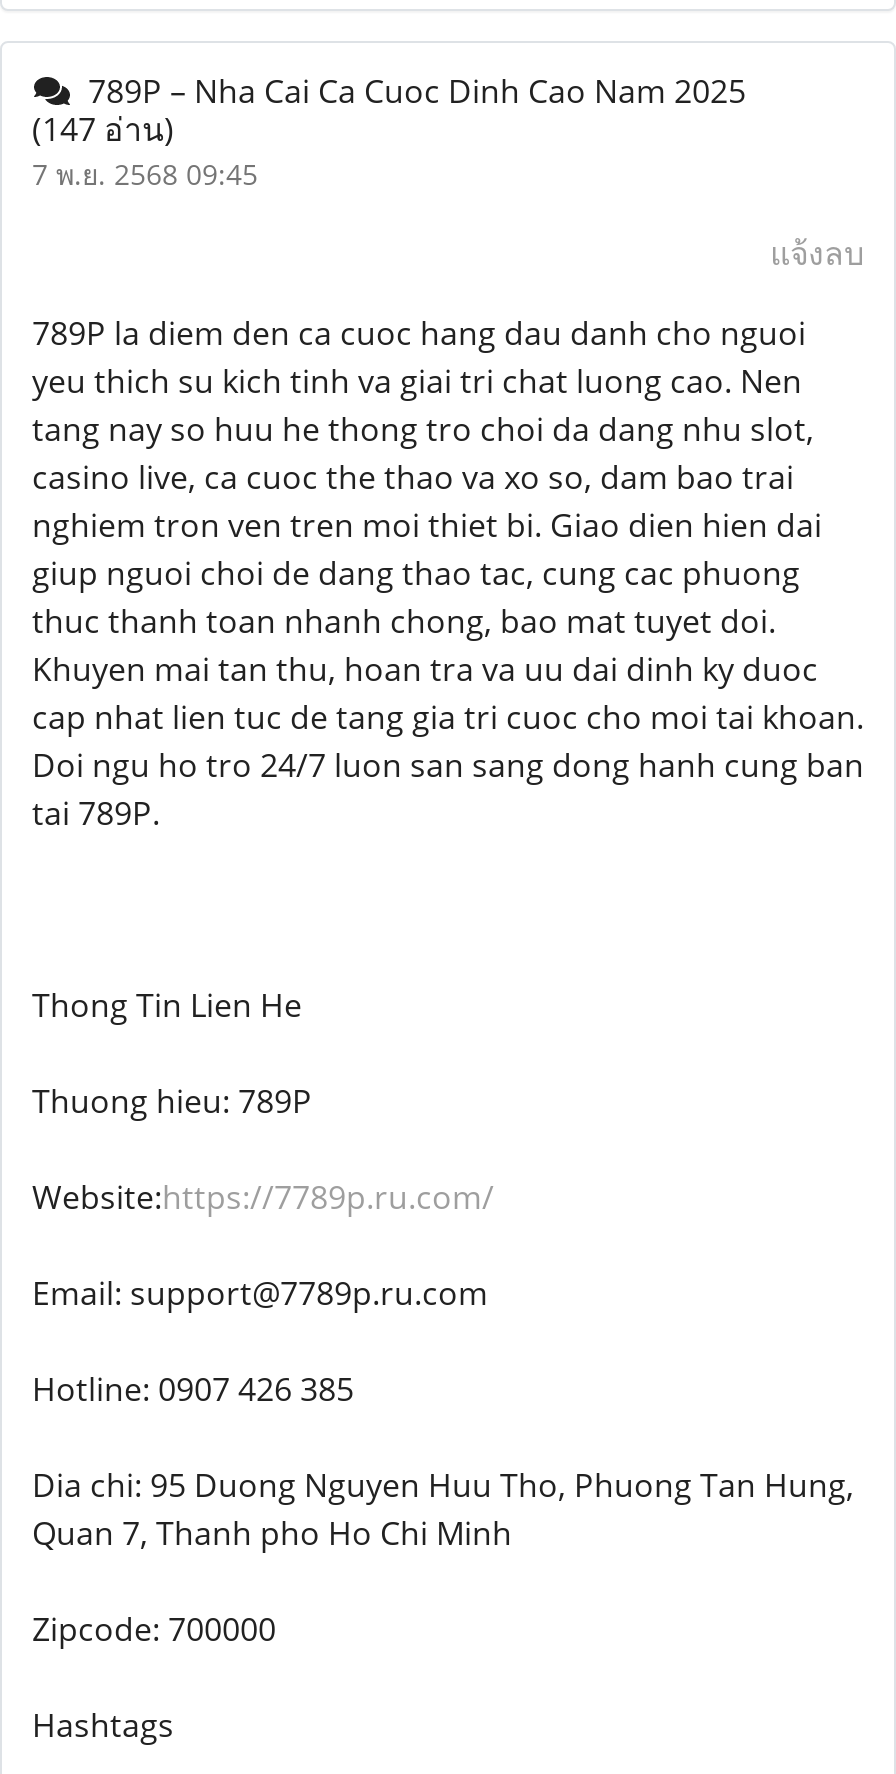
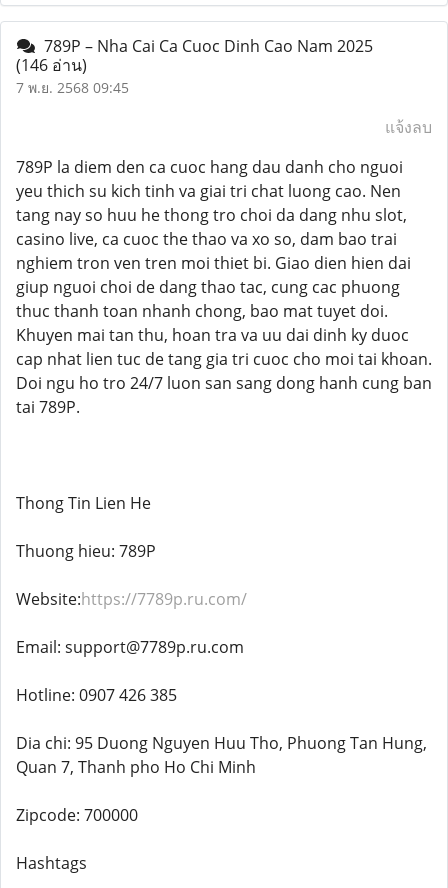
[32,107,174,151] (147 อ่าน) -> [16,54,87,76] (146 อ่าน)

